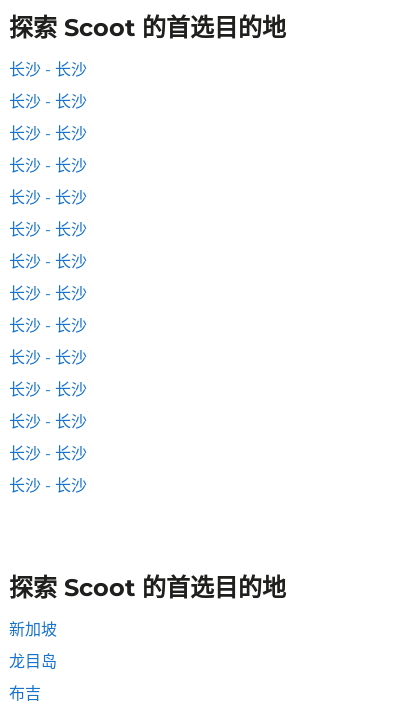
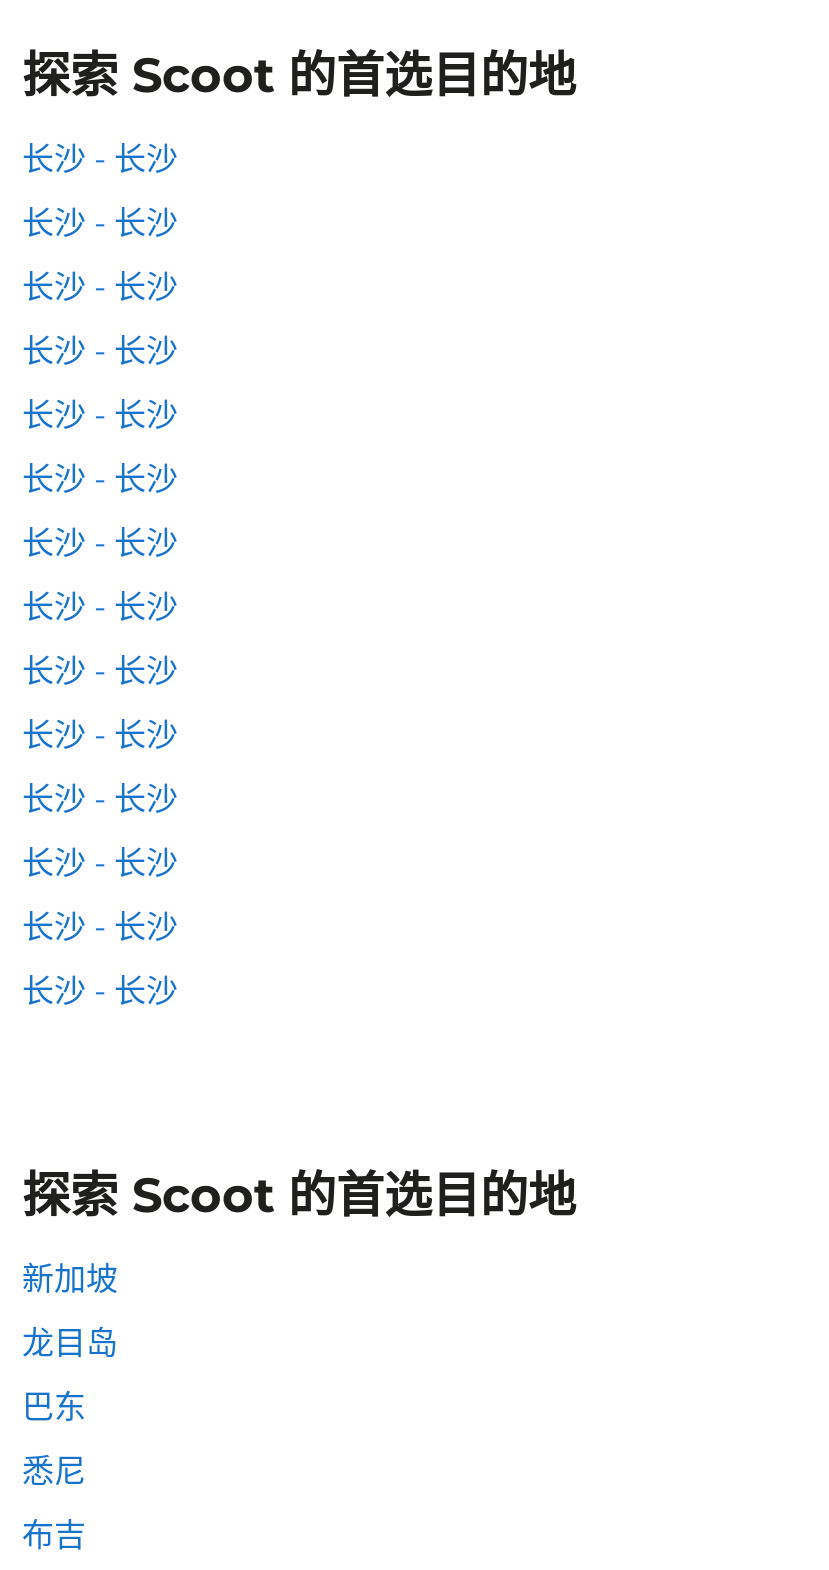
none -> [22,1388,86,1490] 巴东 | 悉尼

